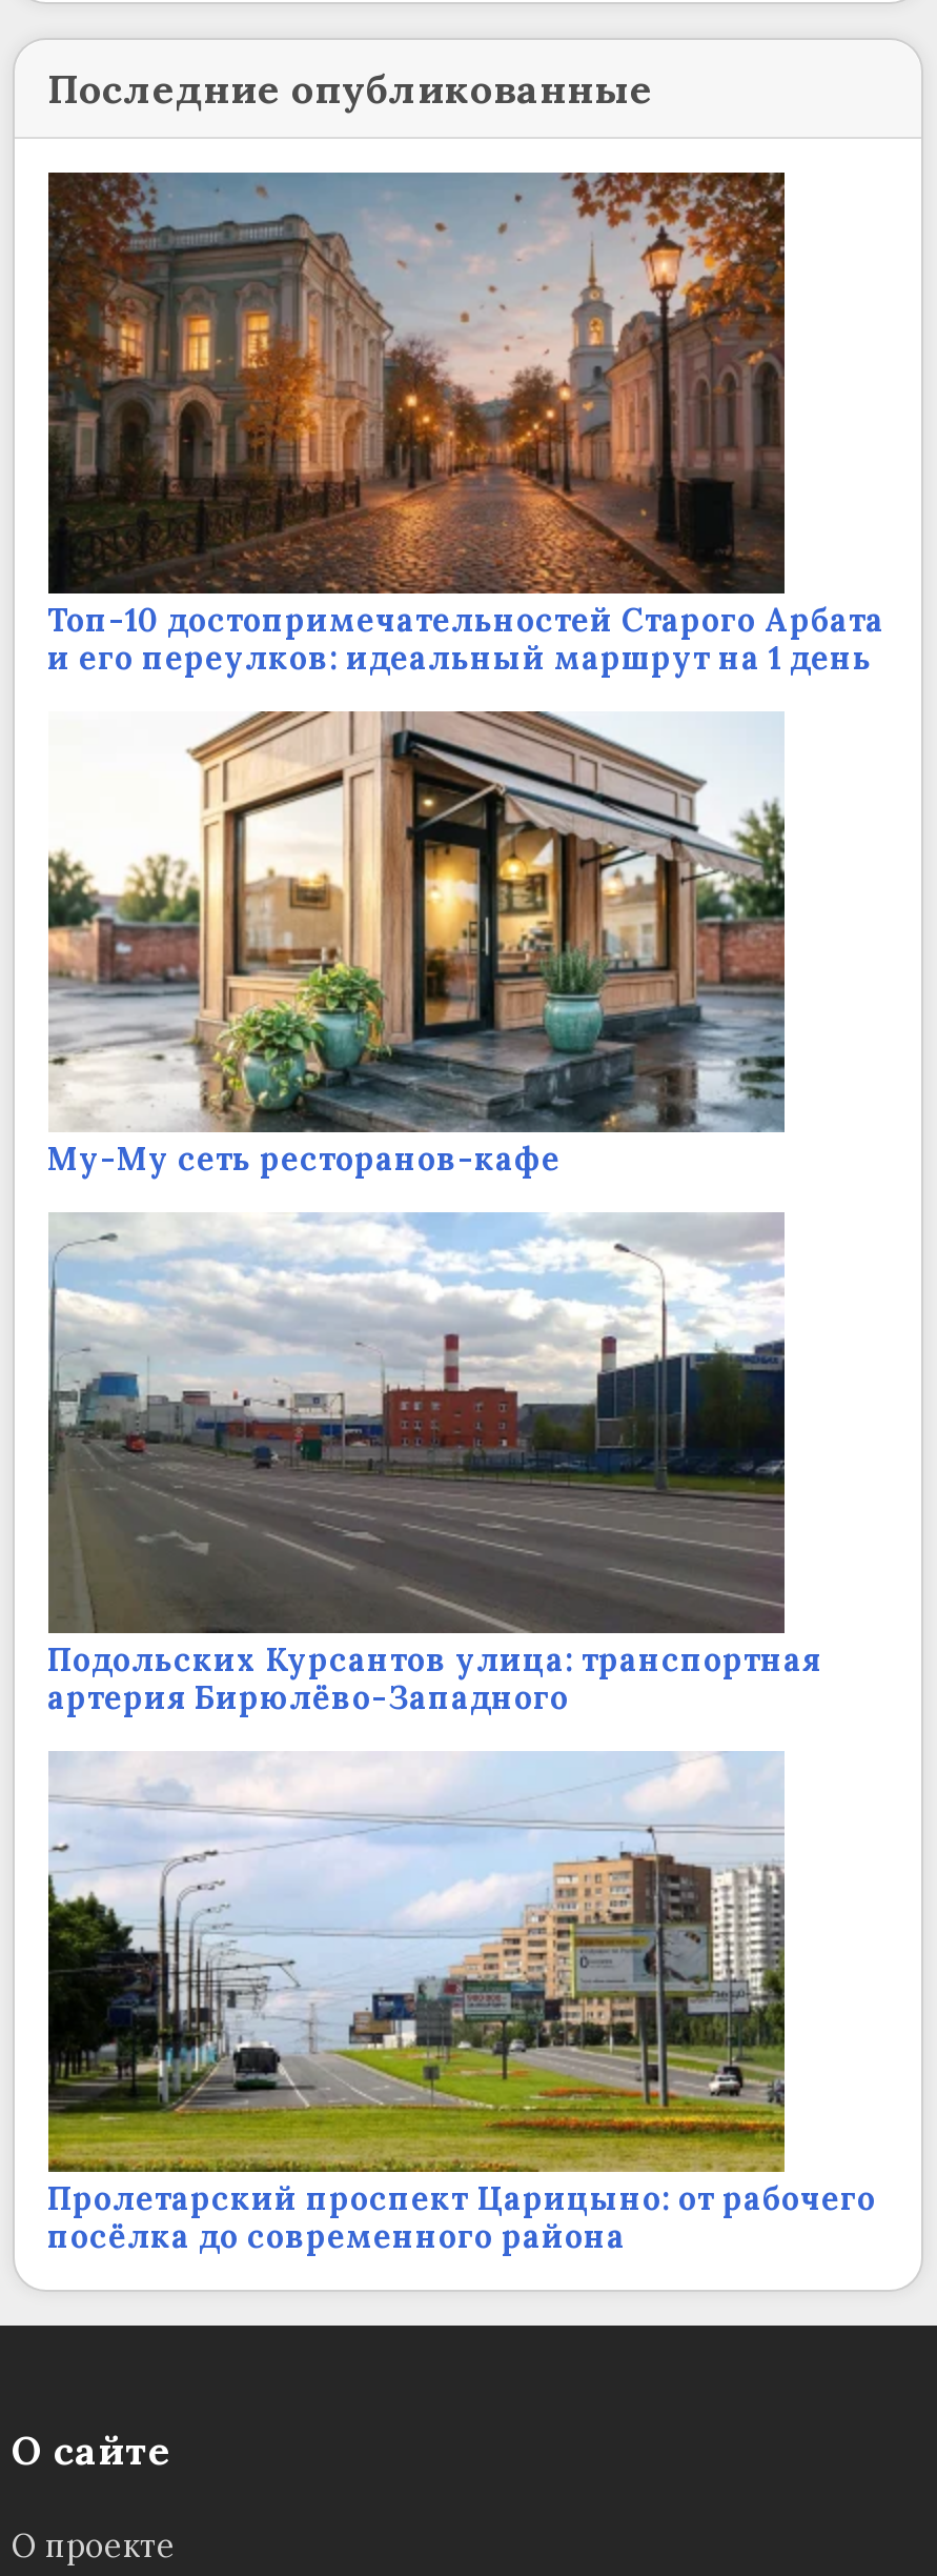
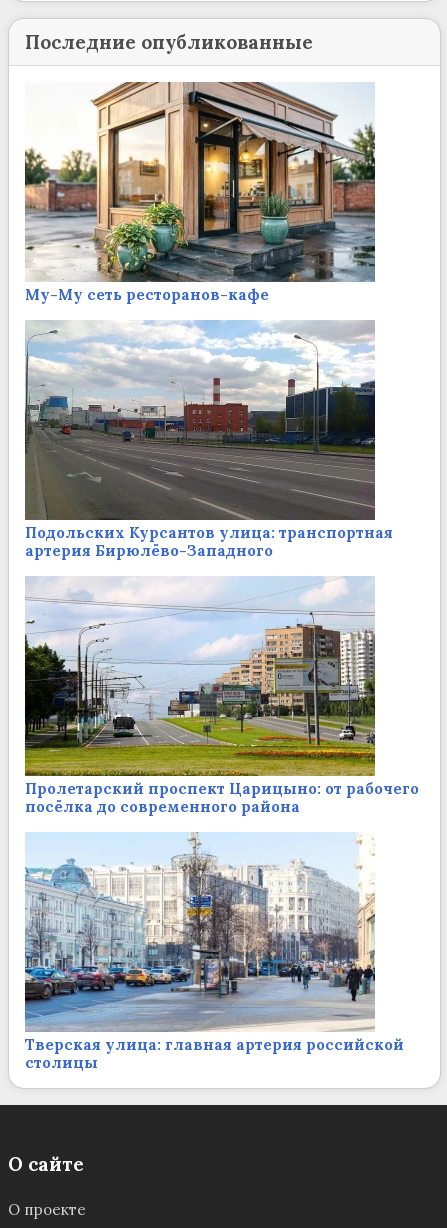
[46,170,884,677] [image] | Топ-10 достопримечательностей Старого Арбата | и его переулков: идеальный маршрут на 1 день -> none
moved [44,707,876,2255] -> [23,80,418,816]: [image] | Му-Му сеть ресторанов-кафе | Подольских Курсантов улица: транспортная | артерия Бирюлёво-Западного | Пролетарский проспект Царицыно: от рабочего | посёлка до современного района
none -> [24,833,403,1072] [image] | Тверская улица: главная артерия российской | столицы

